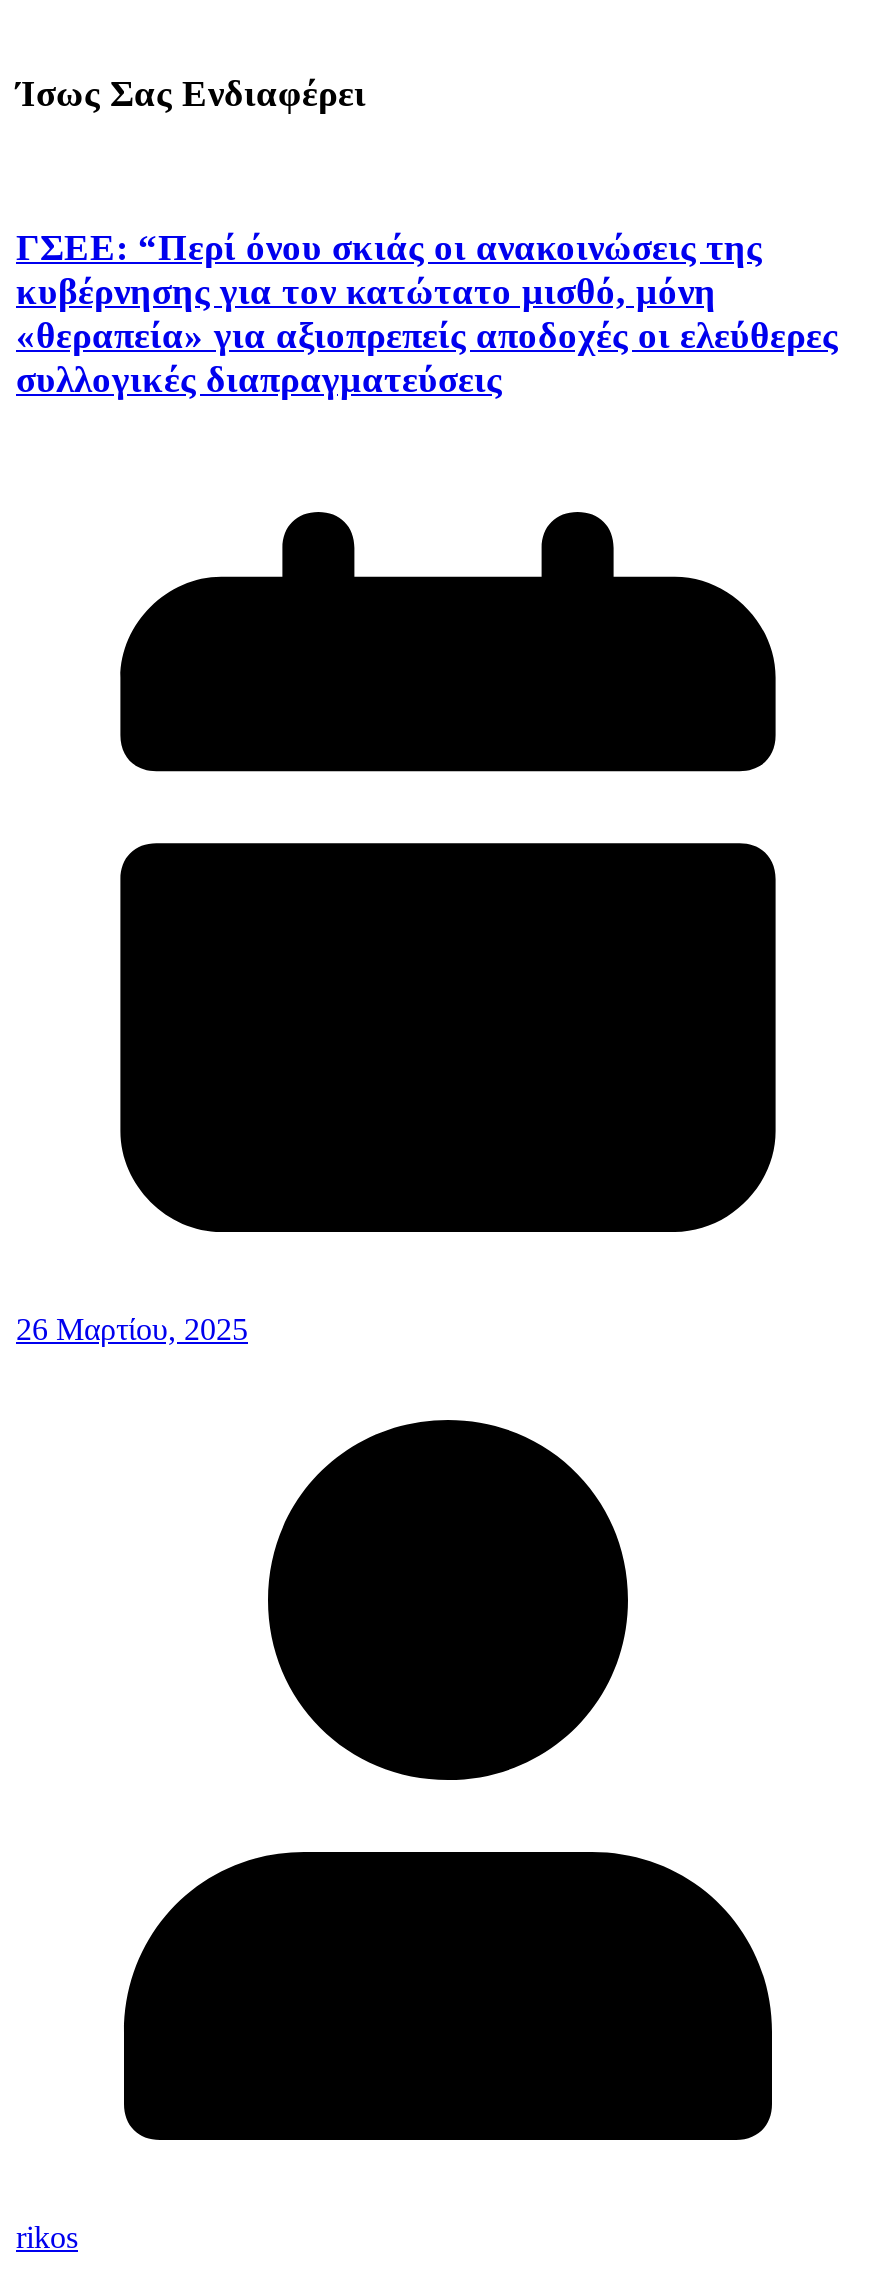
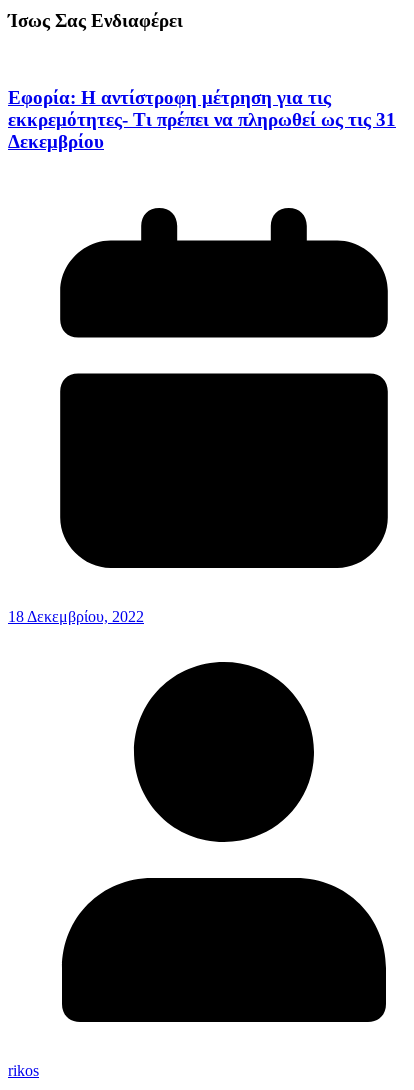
[16,227,838,401] ΓΣΕΕ: “Περί όνου σκιάς οι ανακοινώσεις της | κυβέρνησης για τον κατώτατο μισθό, μόνη | «θεραπεία» για αξιοπρεπείς αποδοχές οι ελεύθερες | συλλογικές διαπραγματεύσεις -> [8,87,396,152] Εφορία: Η αντίστροφη μέτρηση για τις | εκκρεμότητες- Τι πρέπει να πληρωθεί ως τις 31 | Δεκεμβρίου
[16,1312,248,1346] 26 Μαρτίου, 2025 -> [8,608,144,625] 18 Δεκεμβρίου, 2022

